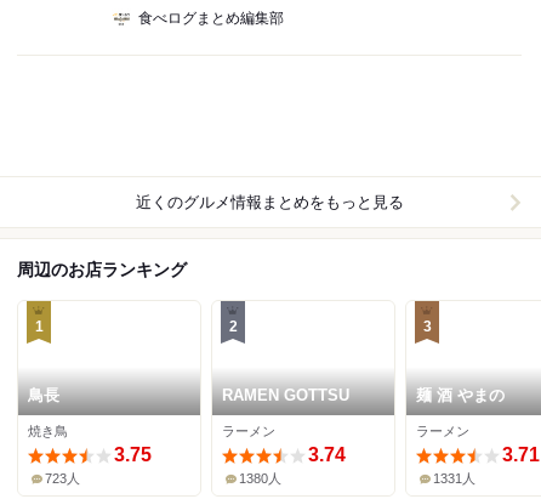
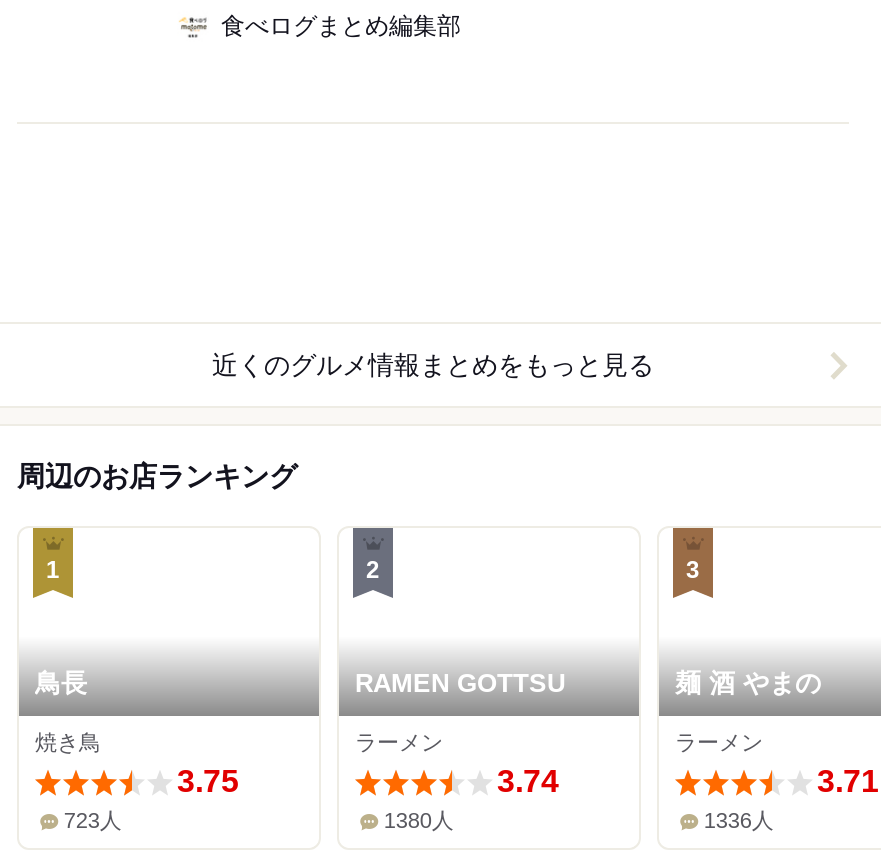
[434,471,476,486] 1331人 -> [704,809,774,833] 1336人

